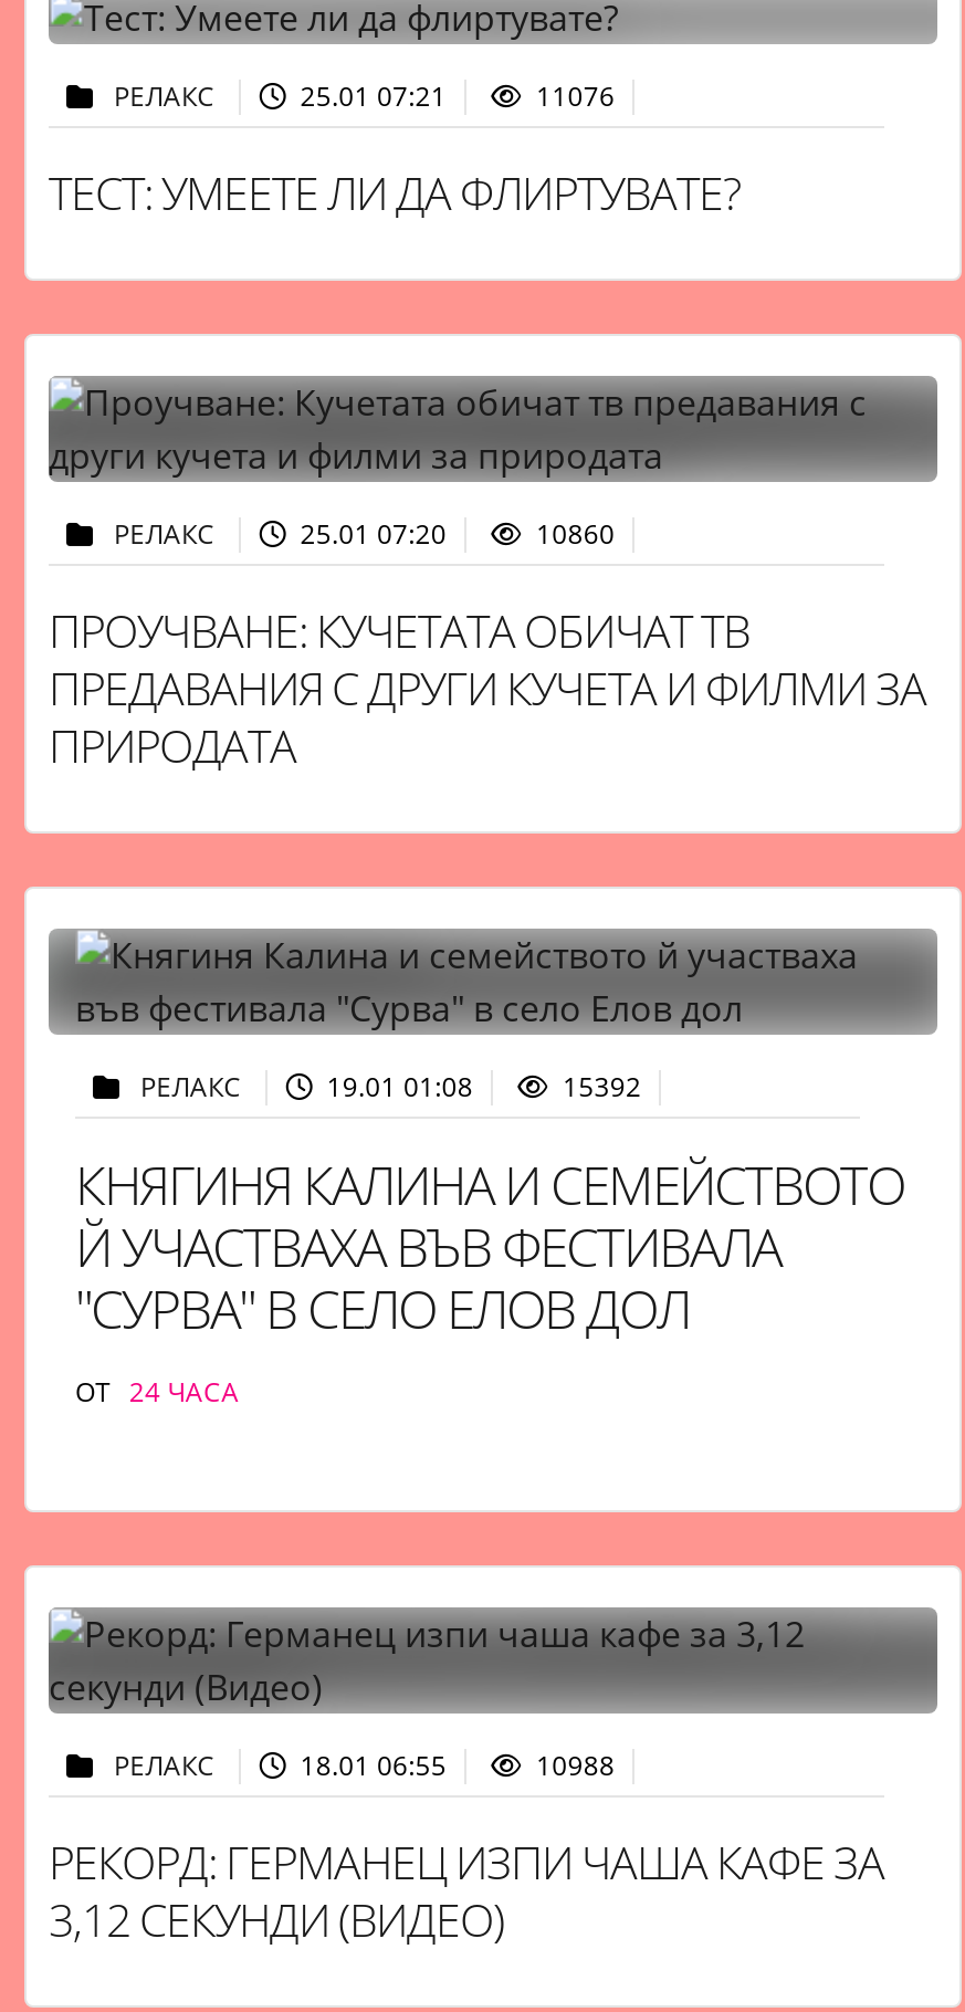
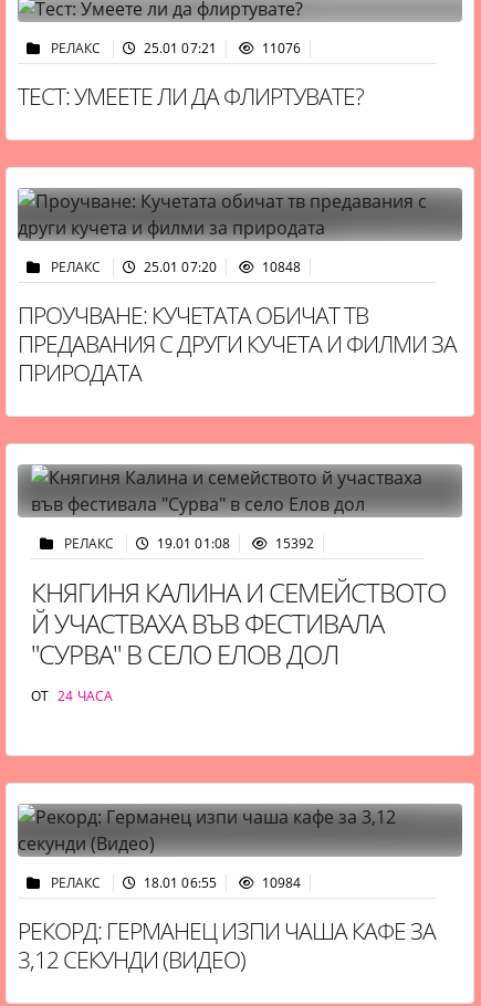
[522,514,615,552] 10860 -> [255,257,301,276] 10848
[522,1746,615,1783] 10988 -> [255,873,301,892] 10984

